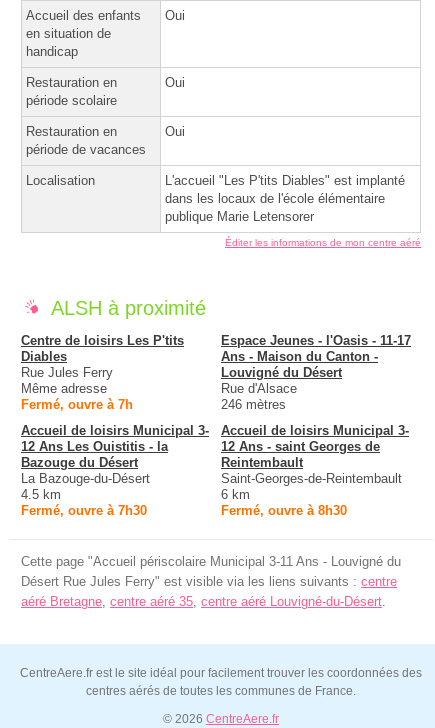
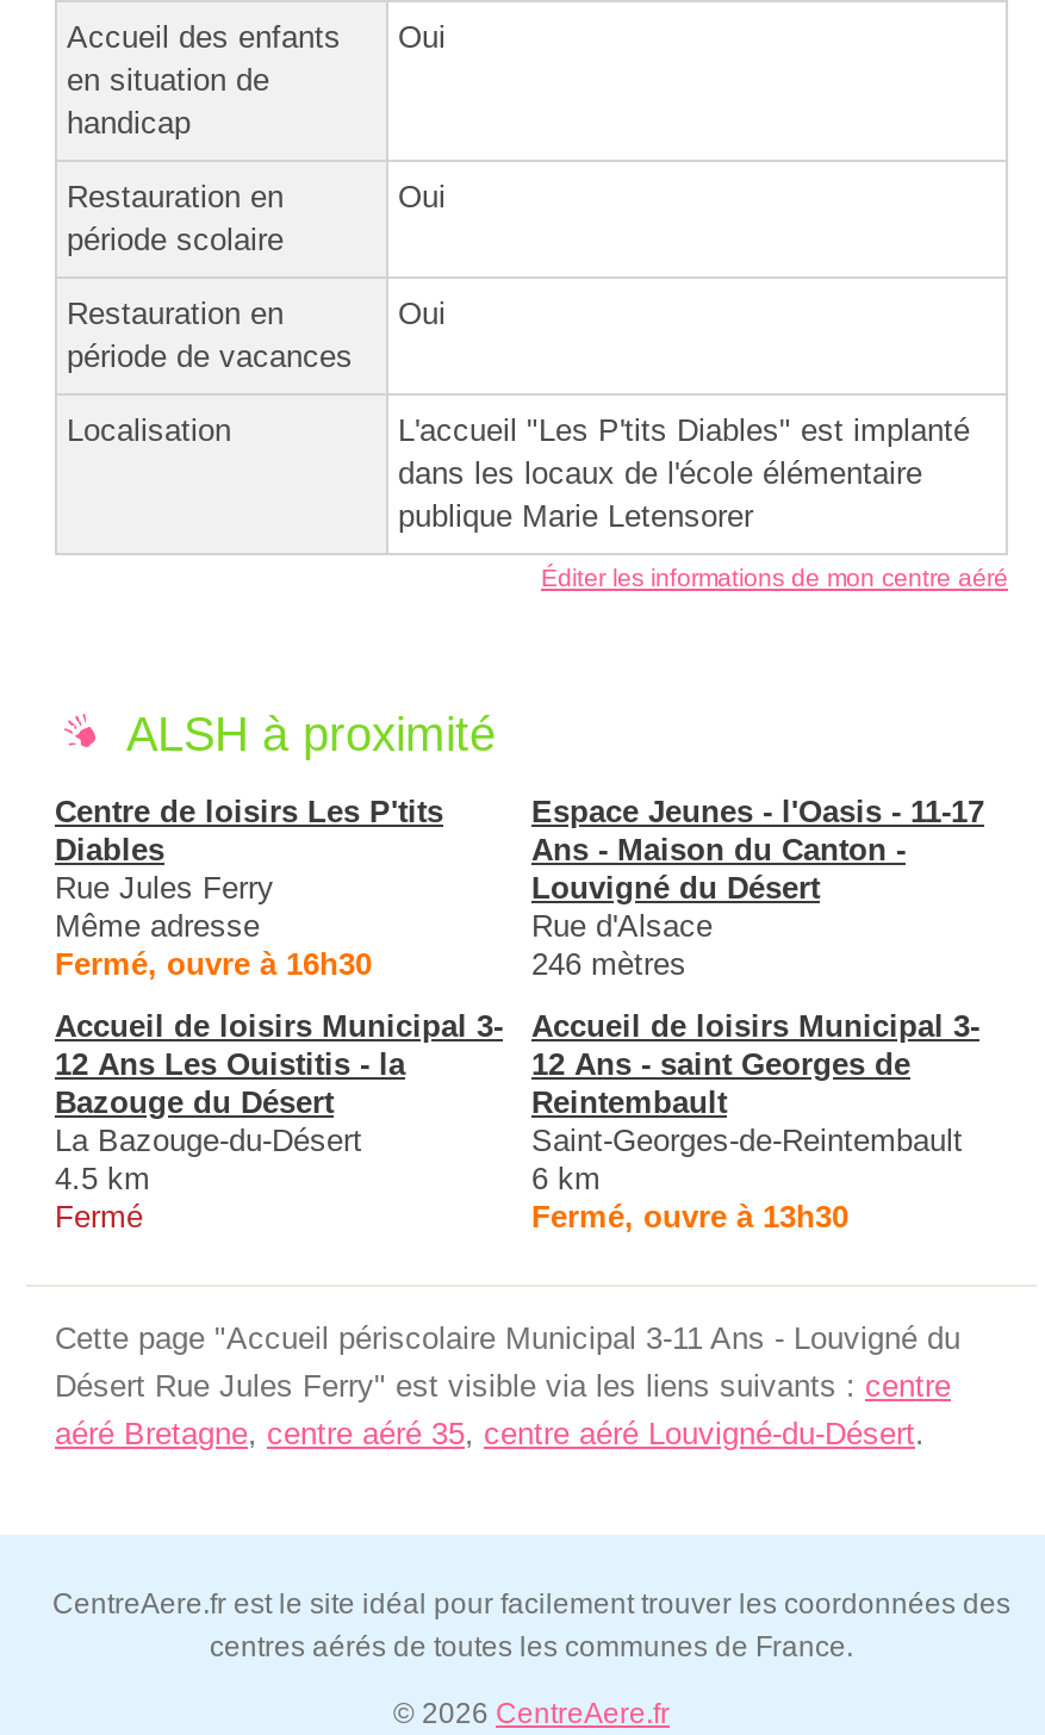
[21,397,133,412] Fermé, ouvre à 7h -> [55,945,372,981] Fermé, ouvre à 16h30
[21,503,147,518] Fermé, ouvre à 7h30 -> [55,1198,143,1234] Fermé
[221,503,347,518] Fermé, ouvre à 8h30 -> [531,1198,848,1234] Fermé, ouvre à 13h30

